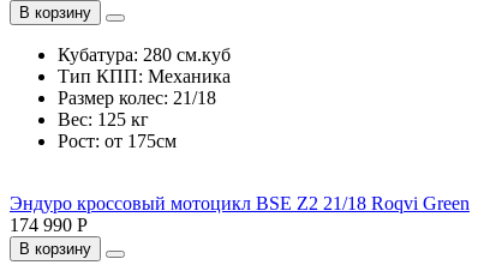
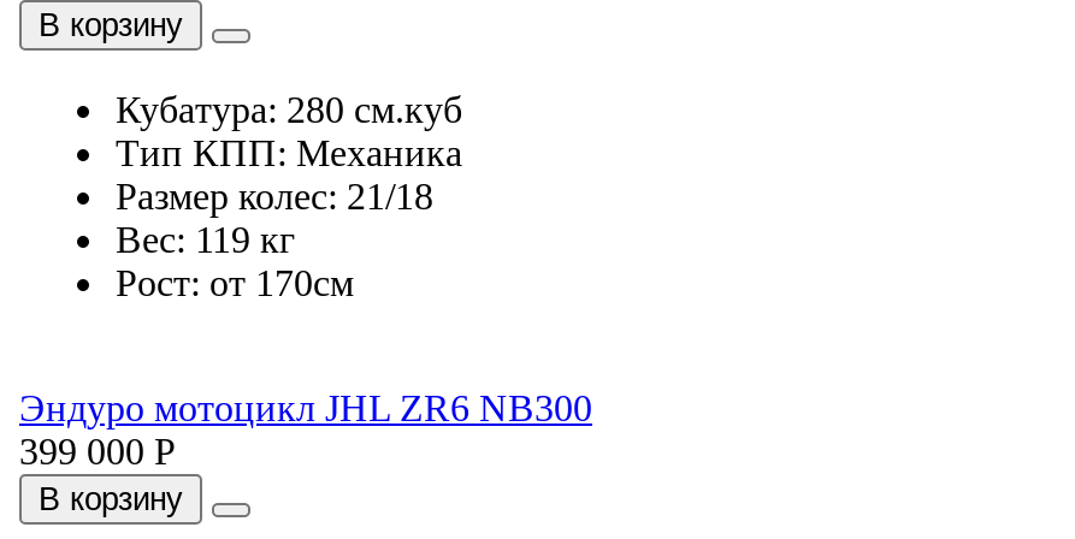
[58,109,177,151] Вес: 125 кг | Рост: от 175см -> [116,218,354,302] Вес: 119 кг | Рост: от 170см
[10,193,470,235] Эндуро кроссовый мотоцикл BSE Z2 21/18 Roqvi Green | 174 990 Р -> [19,386,592,471] Эндуро мотоцикл JHL ZR6 NB300 | 399 000 Р

